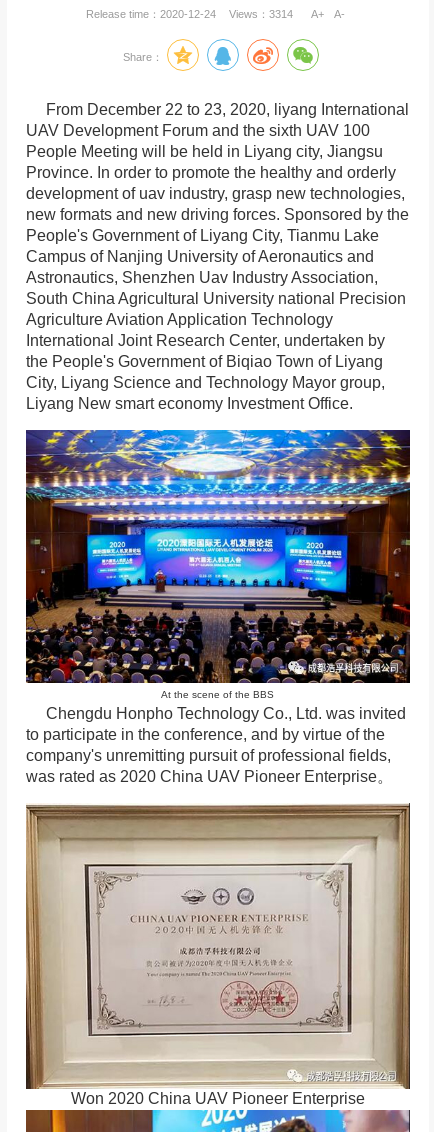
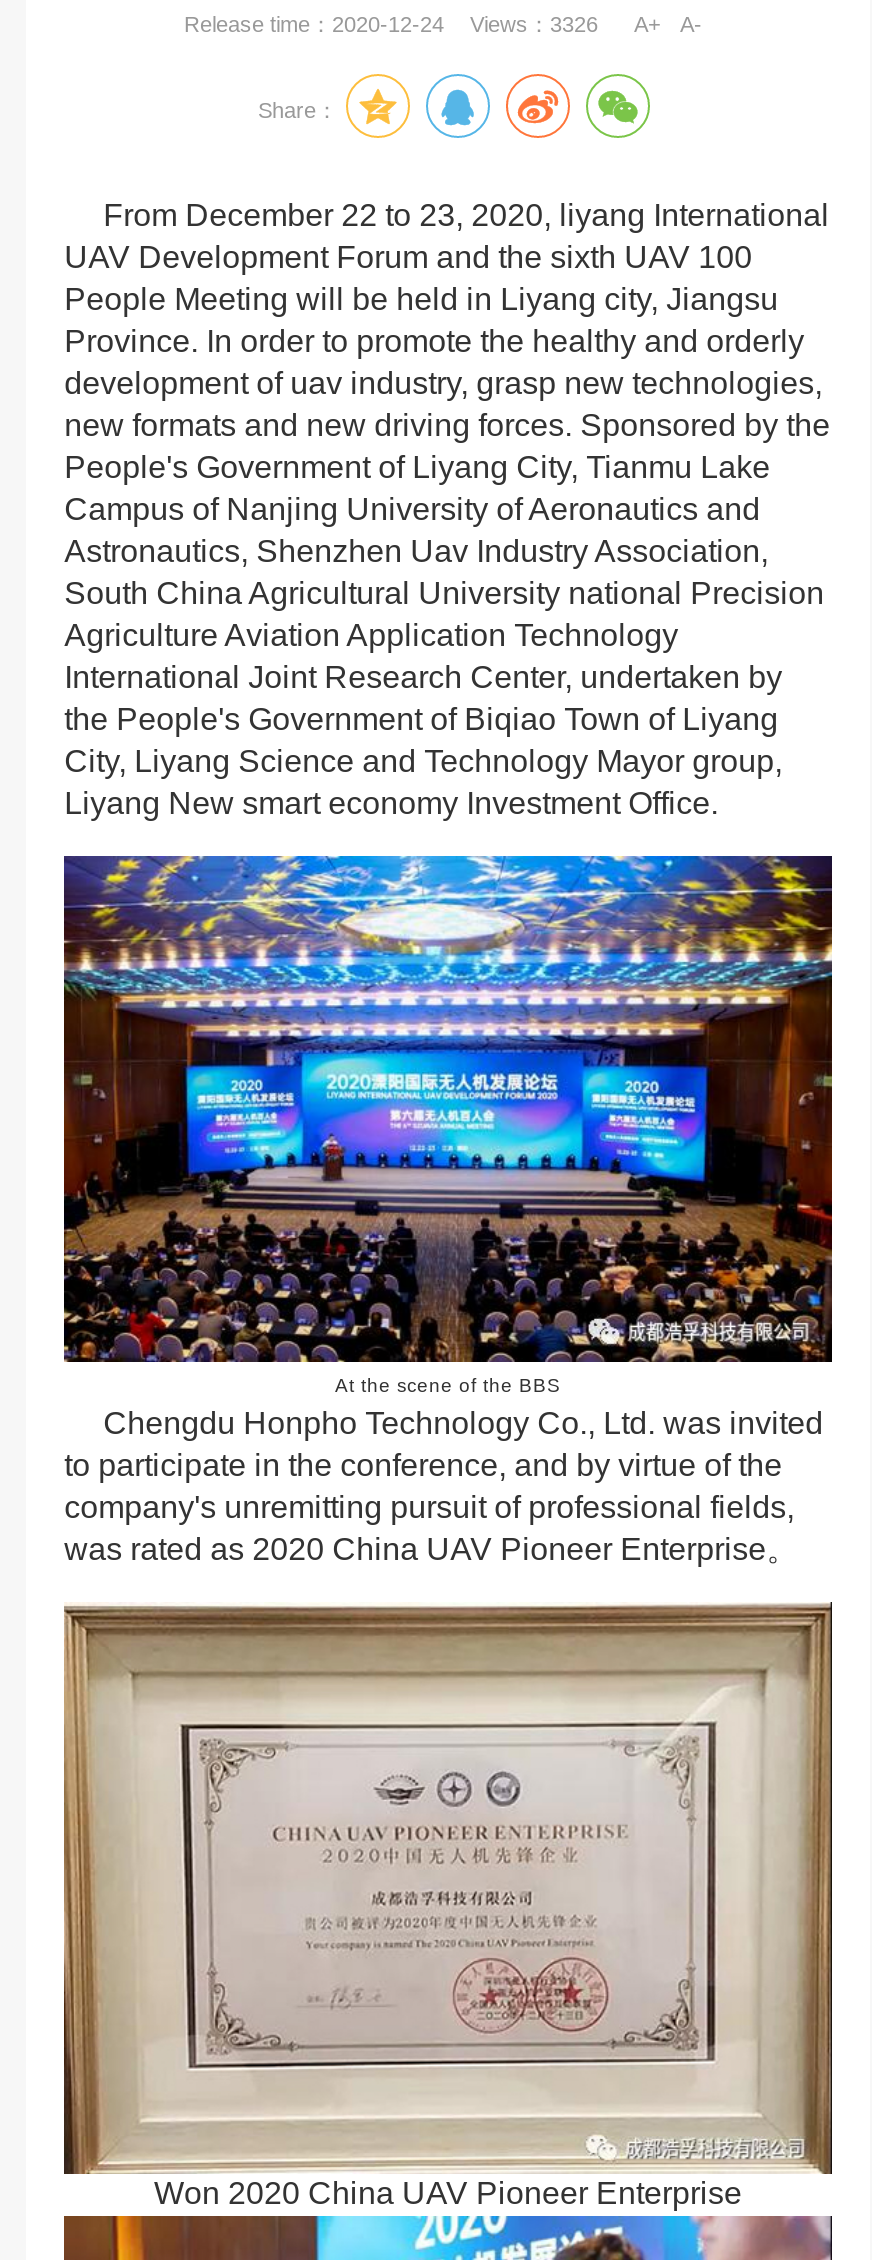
[86,8,345,20] Release time：2020-12-24 Views：3314 A+ A- -> [184,13,702,37] Release time：2020-12-24 Views：3326 A+ A-

